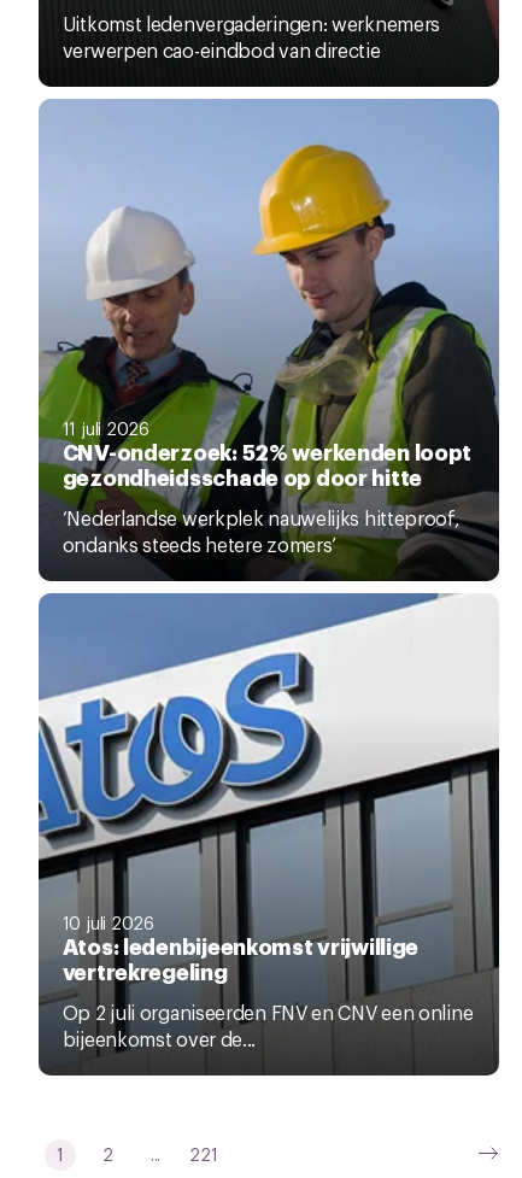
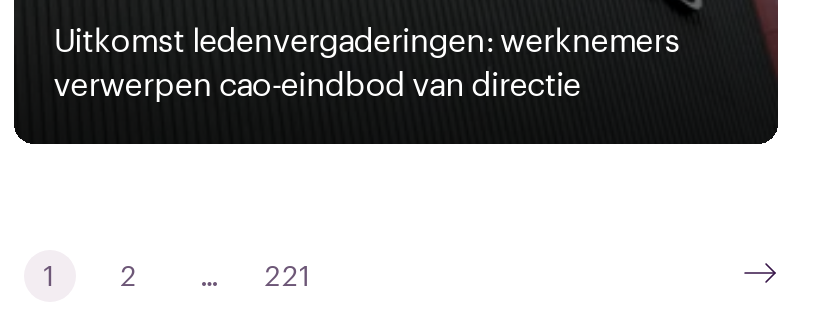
[37,98,499,582] [image] | 11 juli 2026 | CNV-onderzoek: 52% werkenden loopt | gezondheidsschade op door hitte | ‘Nederlandse werkplek nauwelijks hitteproof, | ondanks steeds hetere zomers’ -> none
[37,592,498,1072] [image] | 10 juli 2026 | Atos: ledenbijeenkomst vrijwillige | vertrekregeling | Op 2 juli organiseerden FNV en CNV een online | bijeenkomst over de... -> none

